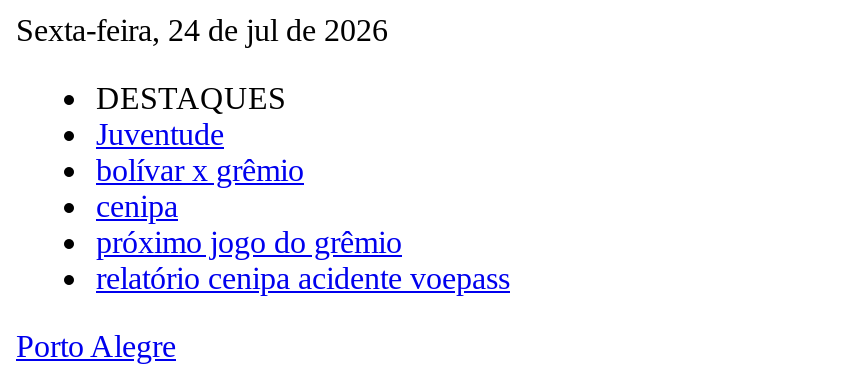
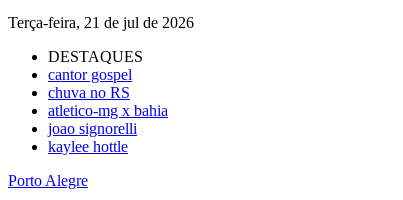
[16,13,388,47] Sexta-feira, 24 de jul de 2026 -> [8,14,194,31] Terça-feira, 21 de jul de 2026
[96,117,510,295] Juventude | bolívar x grêmio | cenipa | próximo jogo do grêmio | relatório cenipa acidente voepass -> [48,66,168,155] cantor gospel | chuva no RS | atletico-mg x bahia | joao signorelli | kaylee hottle

